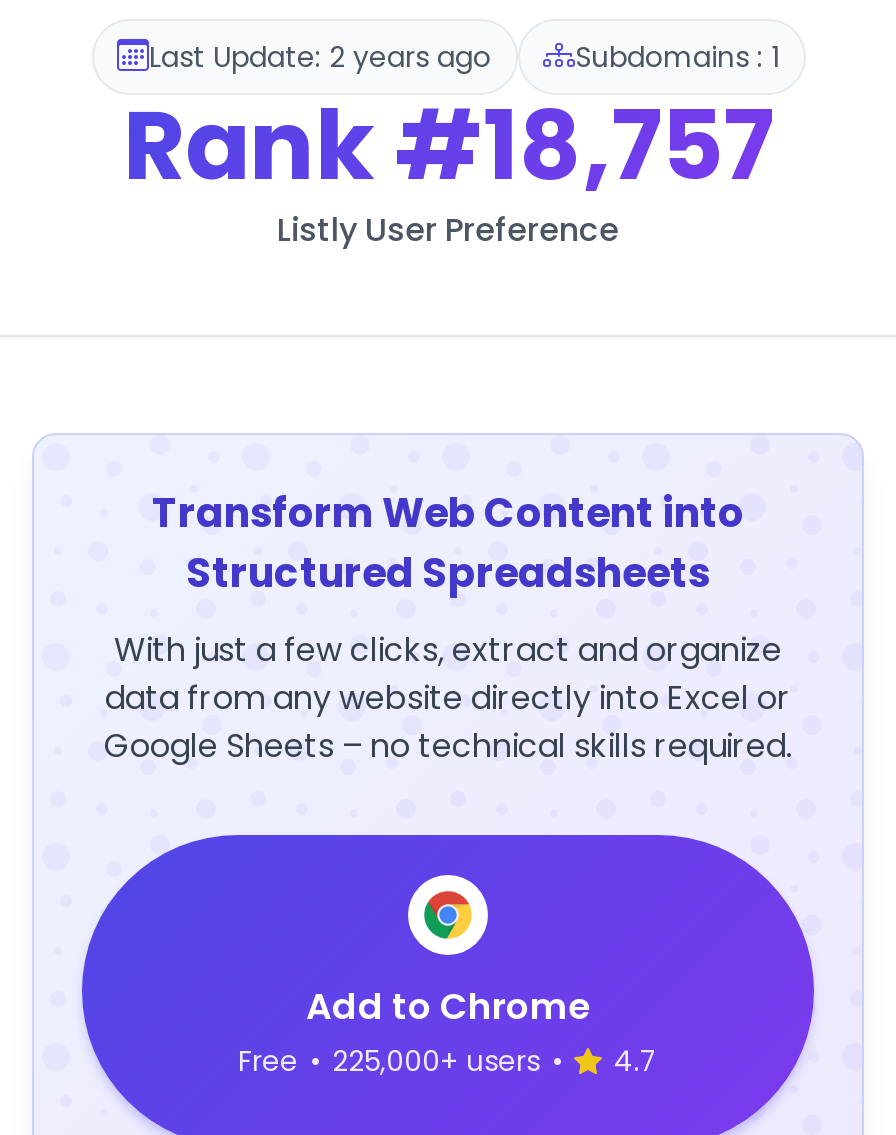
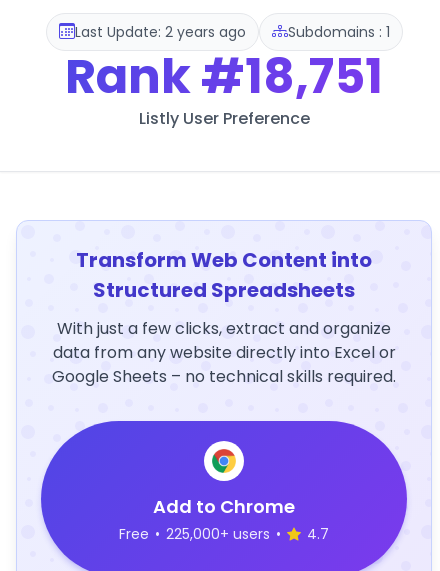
[123,79,773,213] Rank #18,757 -> [65,43,383,110] Rank #18,751

